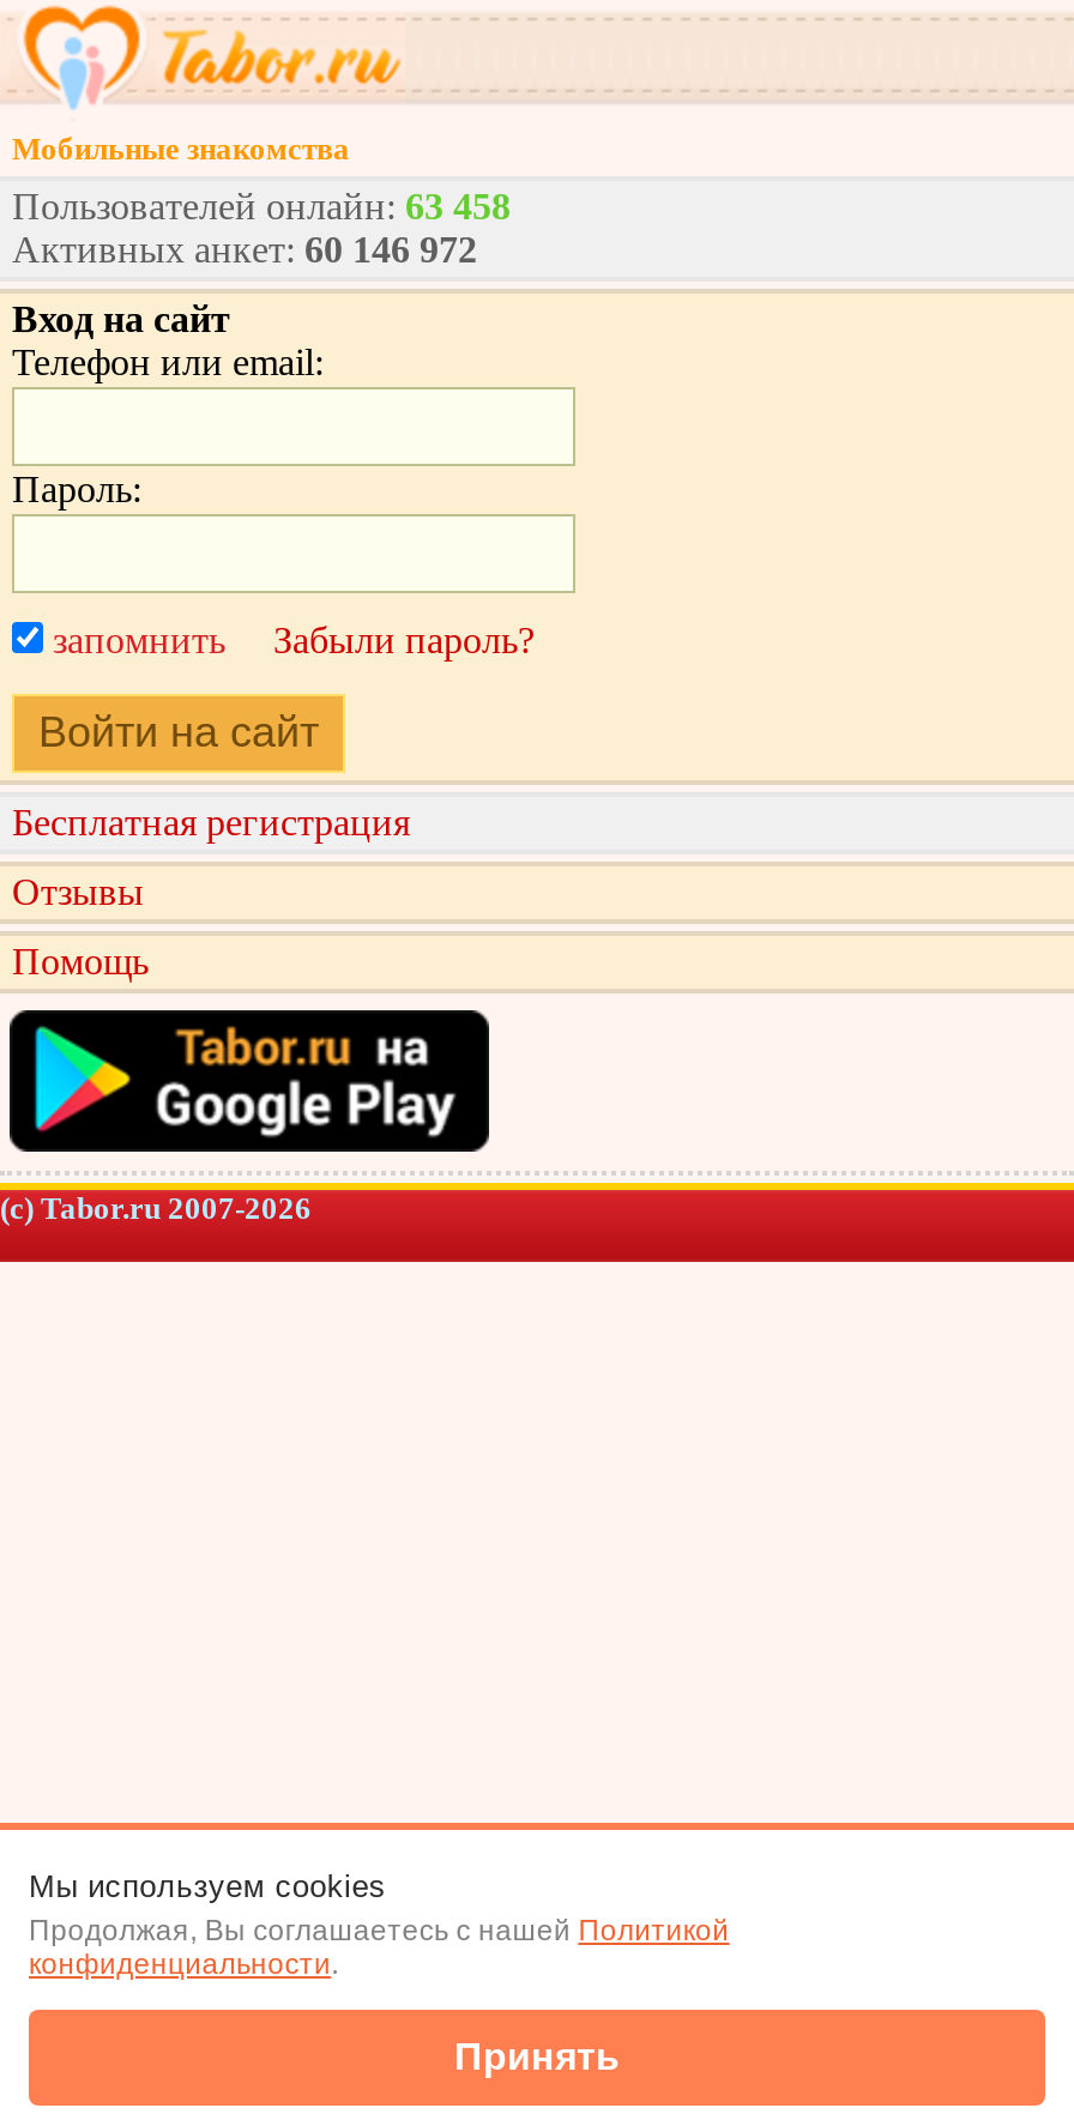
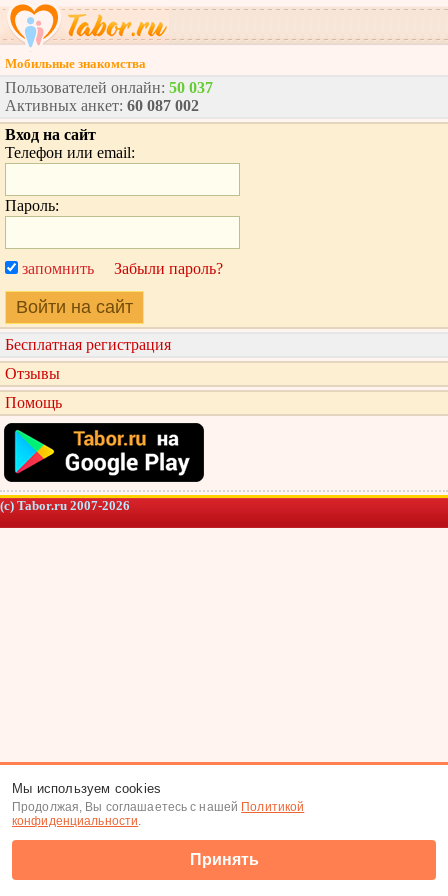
[12,186,511,227] Пользователей онлайн: 63 458 -> [5,79,213,96] Пользователей онлайн: 50 037
[12,229,477,270] Активных анкет: 60 146 972 -> [5,97,199,114] Активных анкет: 60 087 002

